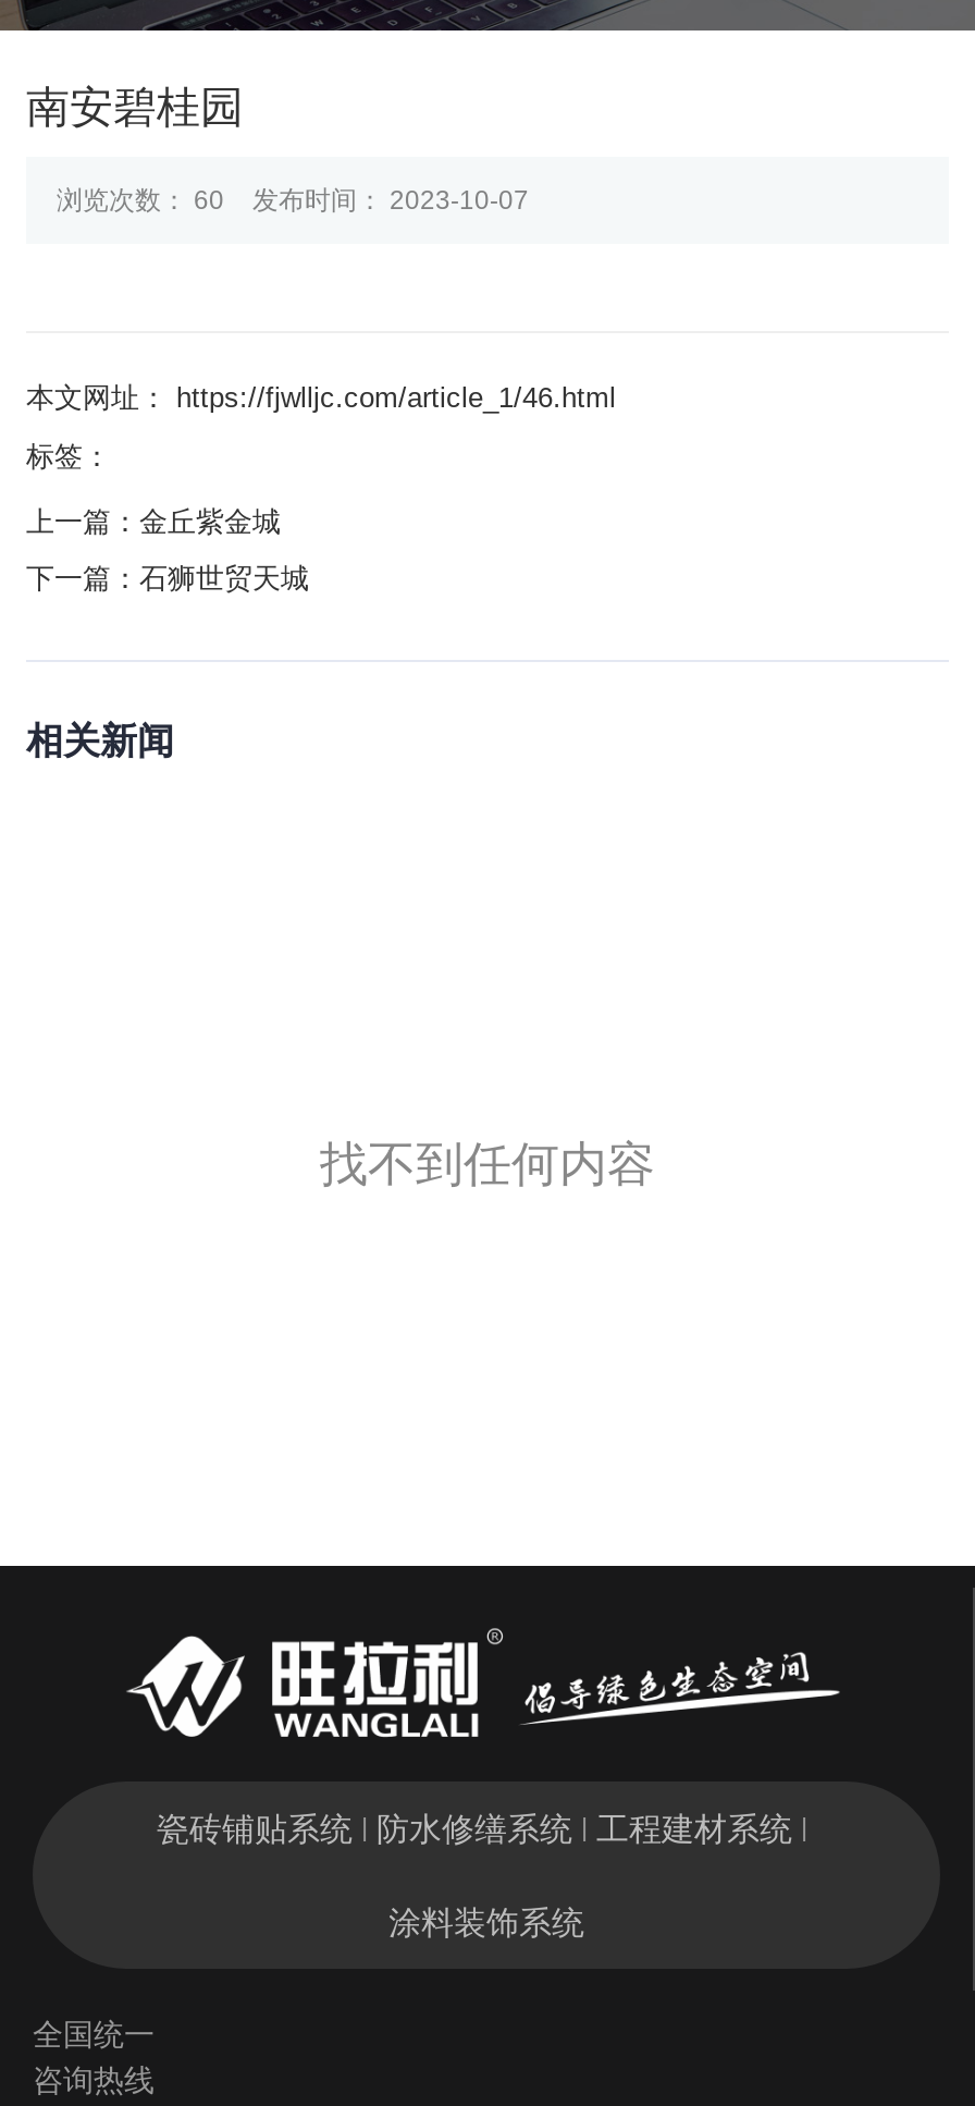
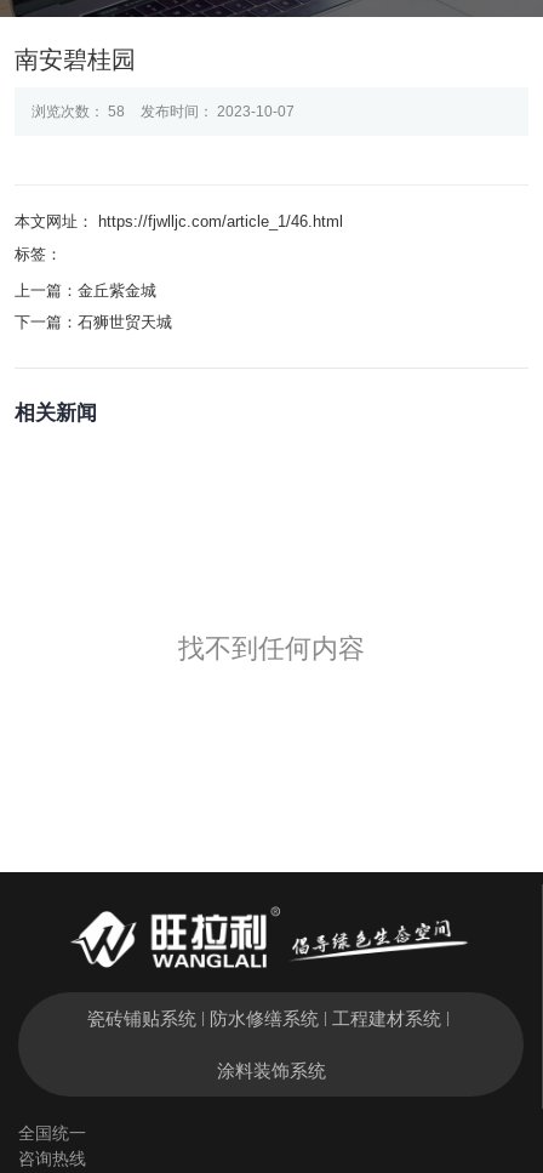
[57,184,529,215] 浏览次数：60 发布时间： 2023-10-07 -> [32,103,295,120] 浏览次数：58 发布时间： 2023-10-07

